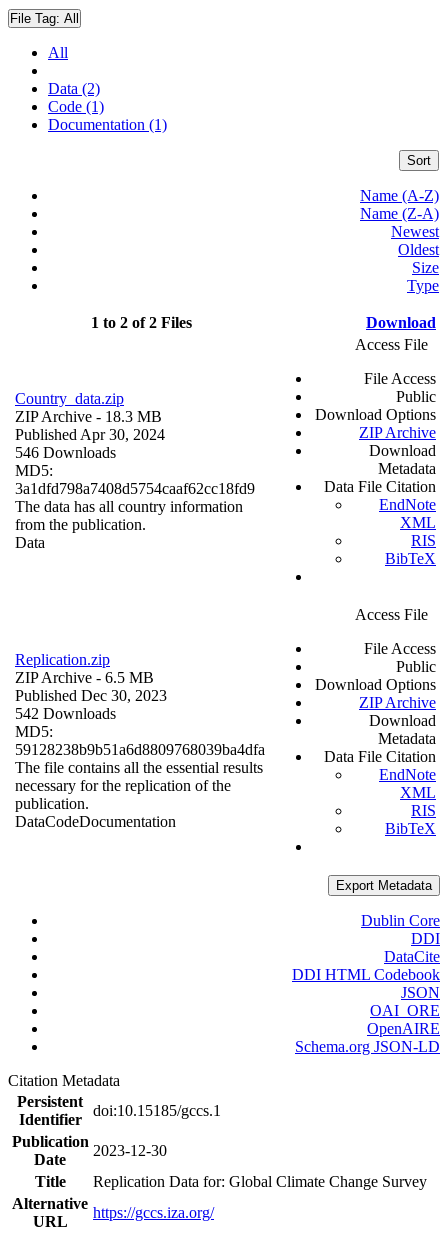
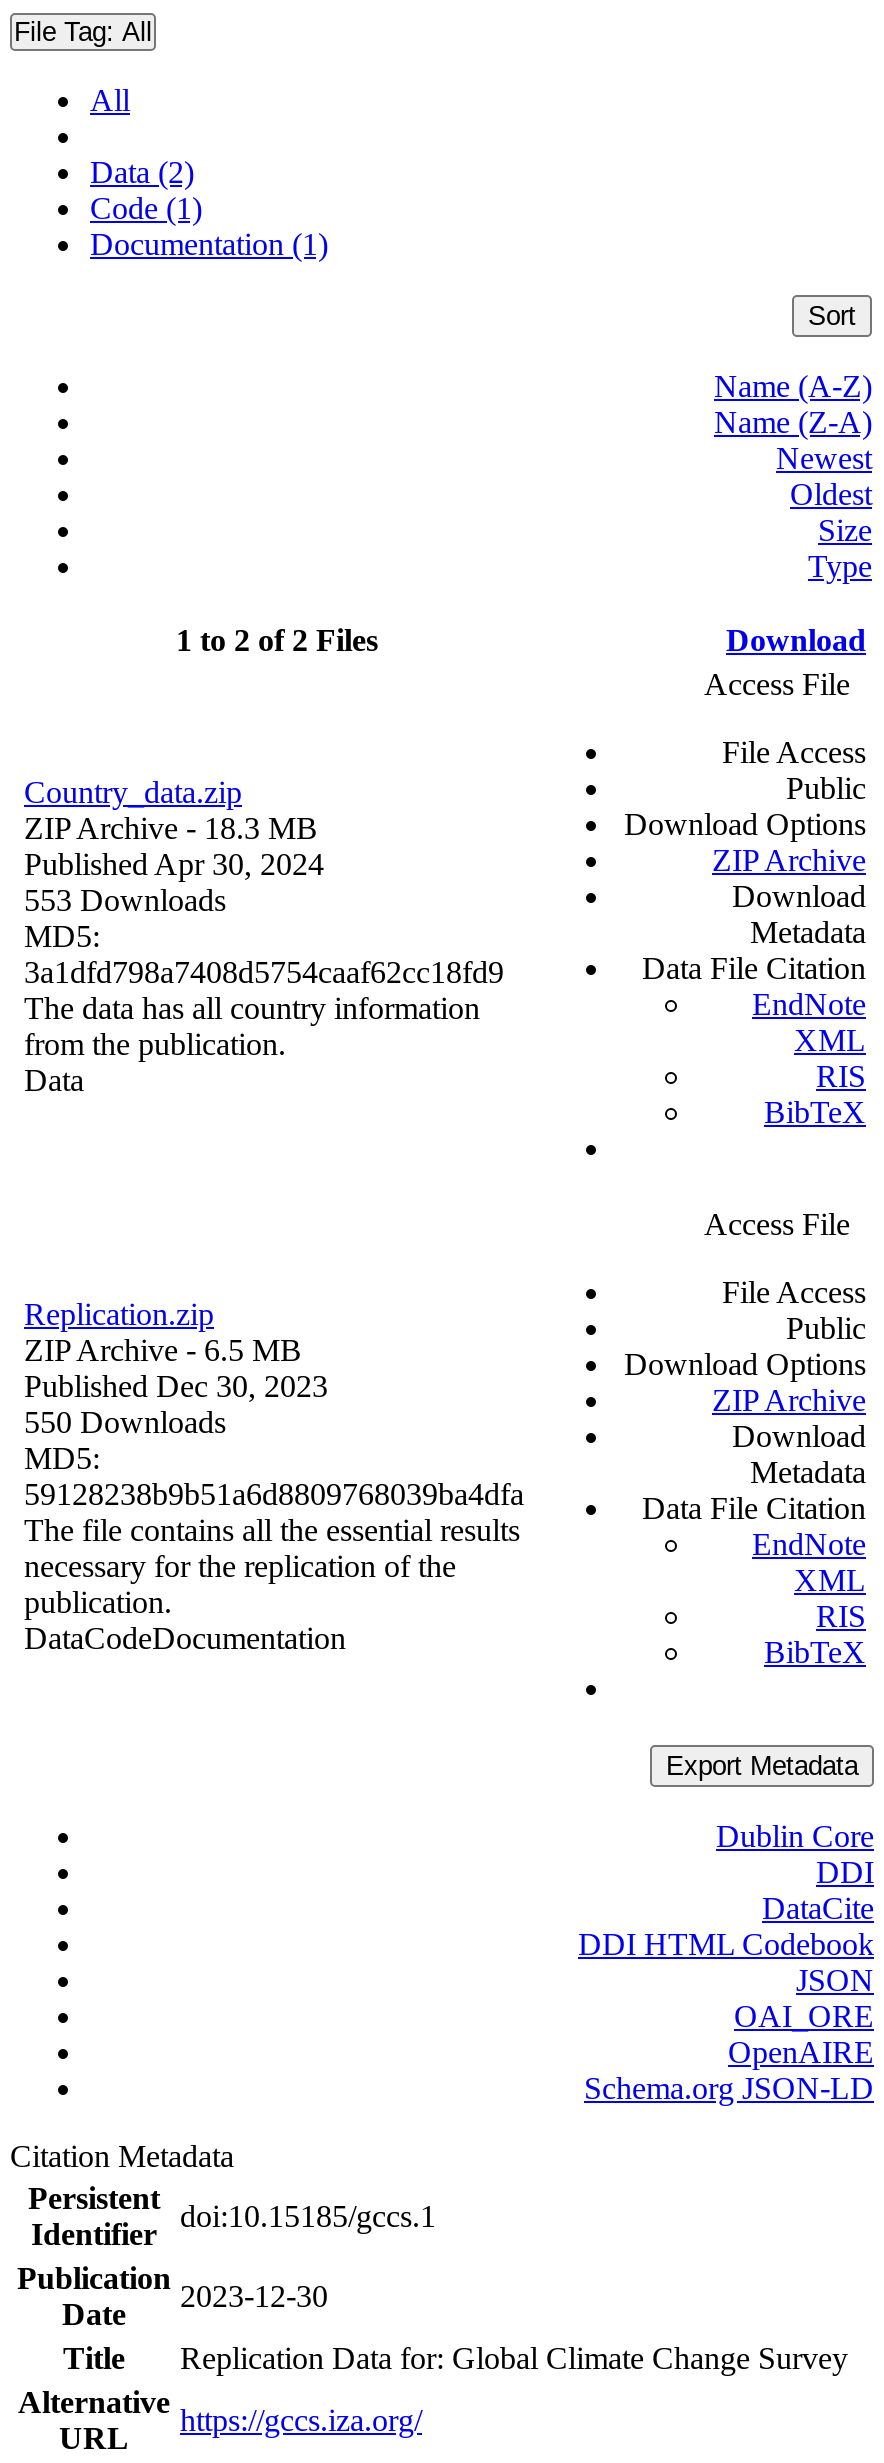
[15,444,116,461] 546 Downloads -> [24,884,226,918] 553 Downloads
[15,705,116,722] 542 Downloads -> [24,1406,226,1440] 550 Downloads

